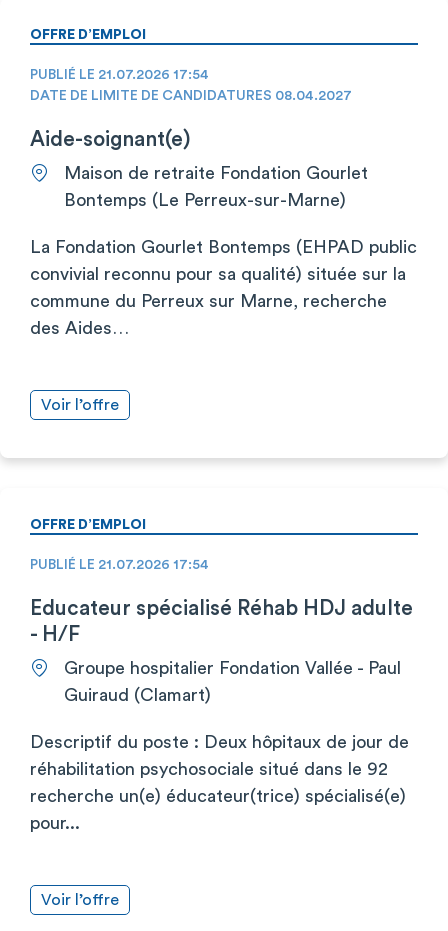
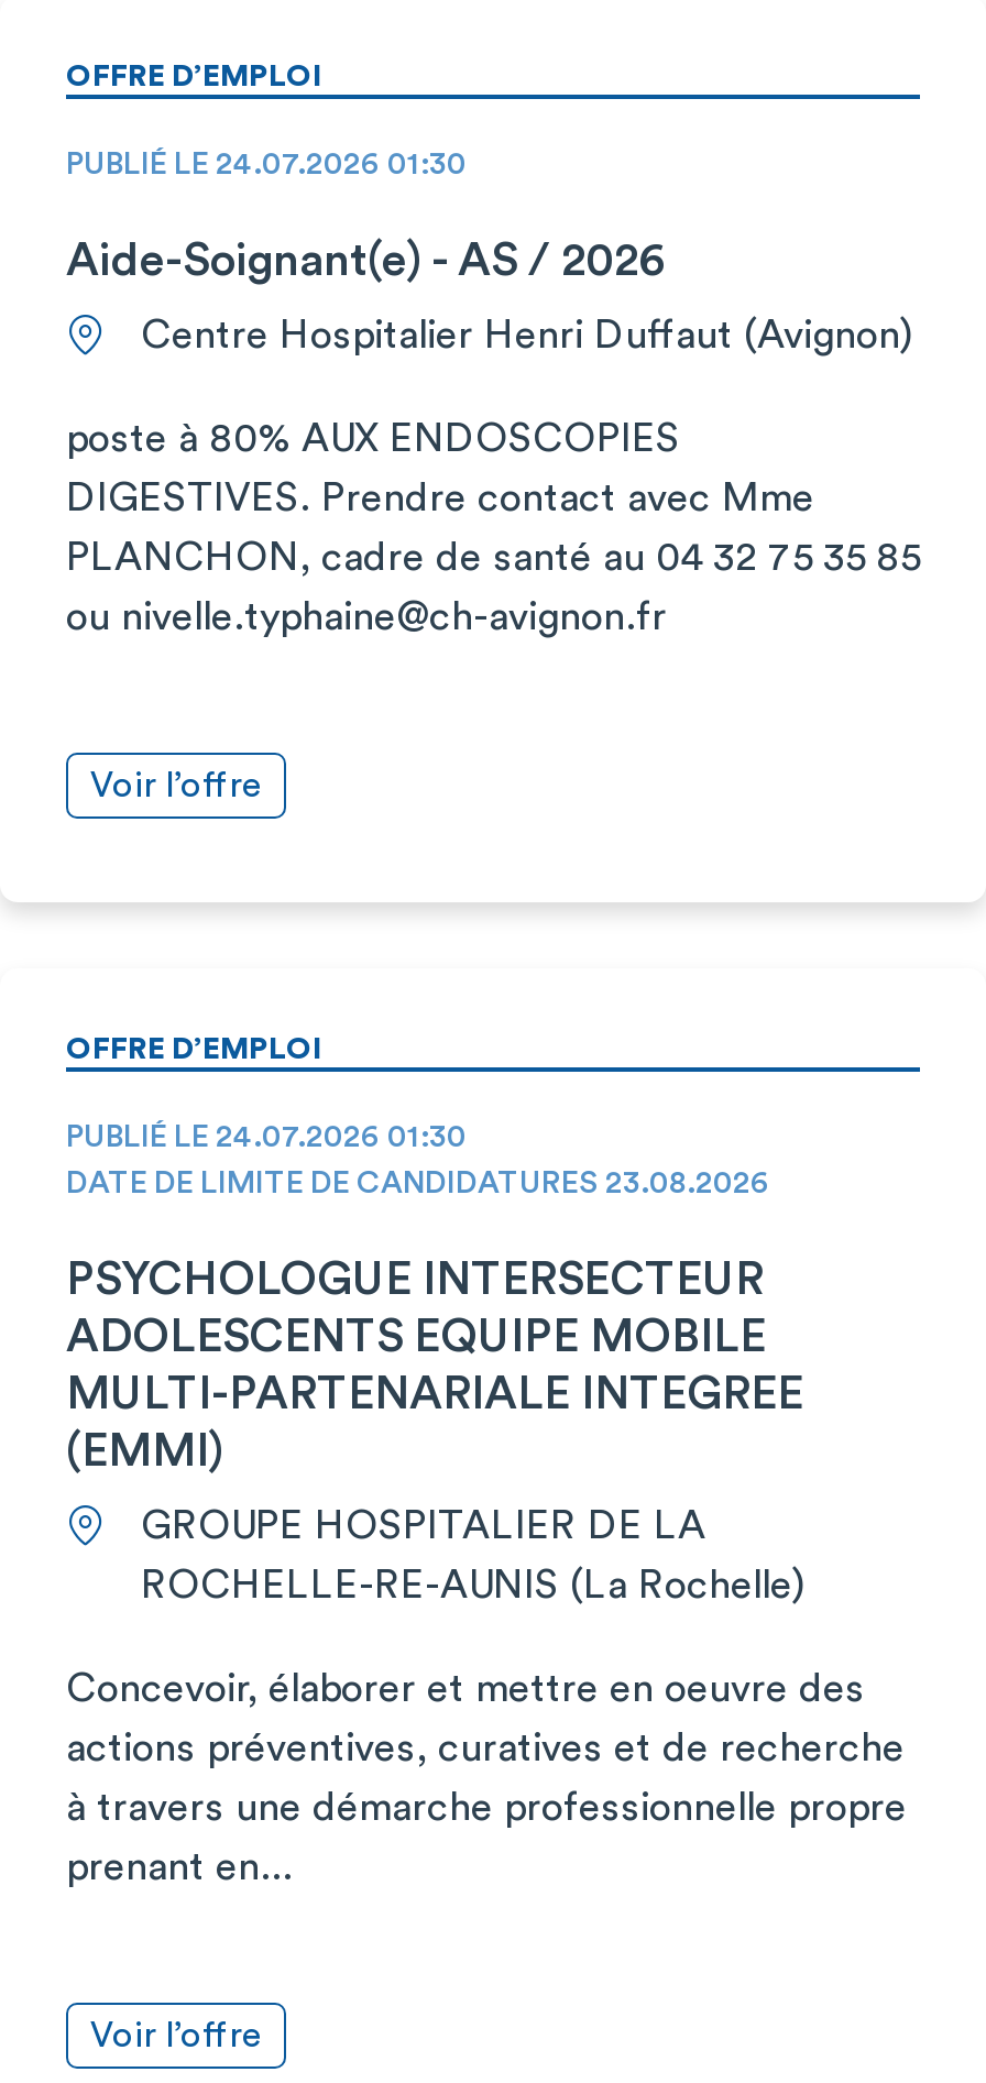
[30,68,417,337] PUBLIÉ LE 21.07.2026 17:54 | DATE DE LIMITE DE CANDIDATURES 08.04.2027 | Aide-soignant(e) | Maison de retraite Fondation Gourlet | Bontemps (Le Perreux-sur-Marne) | La Fondation Gourlet Bontemps (EHPAD public | convivial reconnu pour sa qualité) située sur la | commune du Perreux sur Marne, recherche | des Aides… -> [66,149,920,636] PUBLIÉ LE 24.07.2026 01:30 | Aide-Soignant(e) - AS / 2026 | Centre Hospitalier Henri Duffaut (Avignon) | poste à 80% AUX ENDOSCOPIES | DIGESTIVES. Prendre contact avec Mme | PLANCHON, cadre de santé au 04 32 75 35 85 | ou nivelle.typhaine@ch-avignon.fr
moved [30,397,146,532] -> [66,768,321,1065]: Voir l’offre | OFFRE D’EMPLOI
[30,558,413,832] PUBLIÉ LE 21.07.2026 17:54 | Educateur spécialisé Réhab HDJ adulte | - H/F | Groupe hospitalier Fondation Vallée - Paul | Guiraud (Clamart) | Descriptif du poste : Deux hôpitaux de jour de | réhabilitation psychosociale situé dans le 92 | recherche un(e) éducateur(trice) spécialisé(e) | pour... -> [66,1122,907,1886] PUBLIÉ LE 24.07.2026 01:30 | DATE DE LIMITE DE CANDIDATURES 23.08.2026 | PSYCHOLOGUE INTERSECTEUR | ADOLESCENTS EQUIPE MOBILE | MULTI-PARTENARIALE INTEGREE | (EMMI) | GROUPE HOSPITALIER DE LA | ROCHELLE-RE-AUNIS (La Rochelle) | Concevoir, élaborer et mettre en oeuvre des | actions préventives, curatives et de recherche | à travers une démarche professionnelle propre | prenant en...

